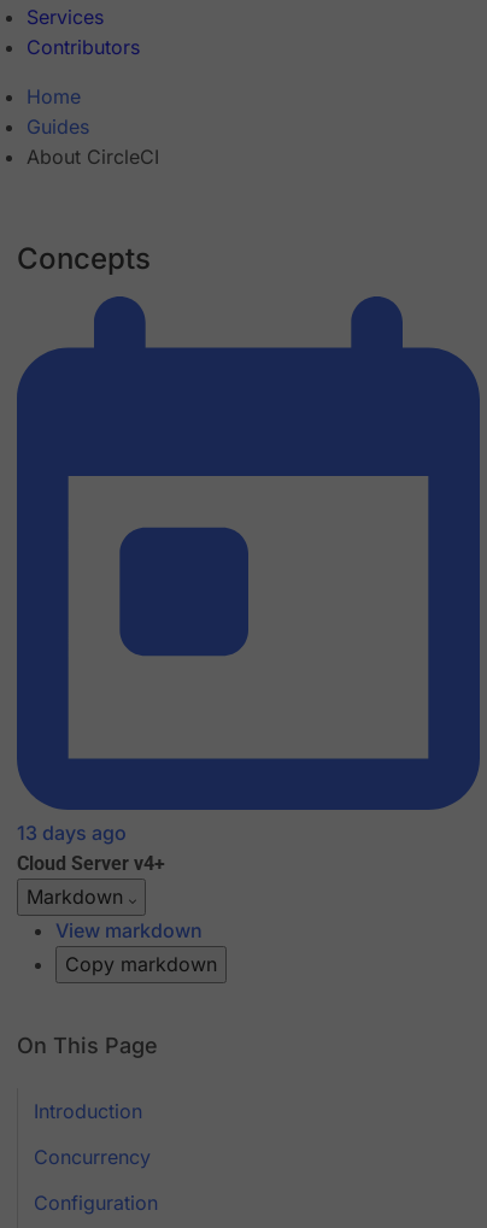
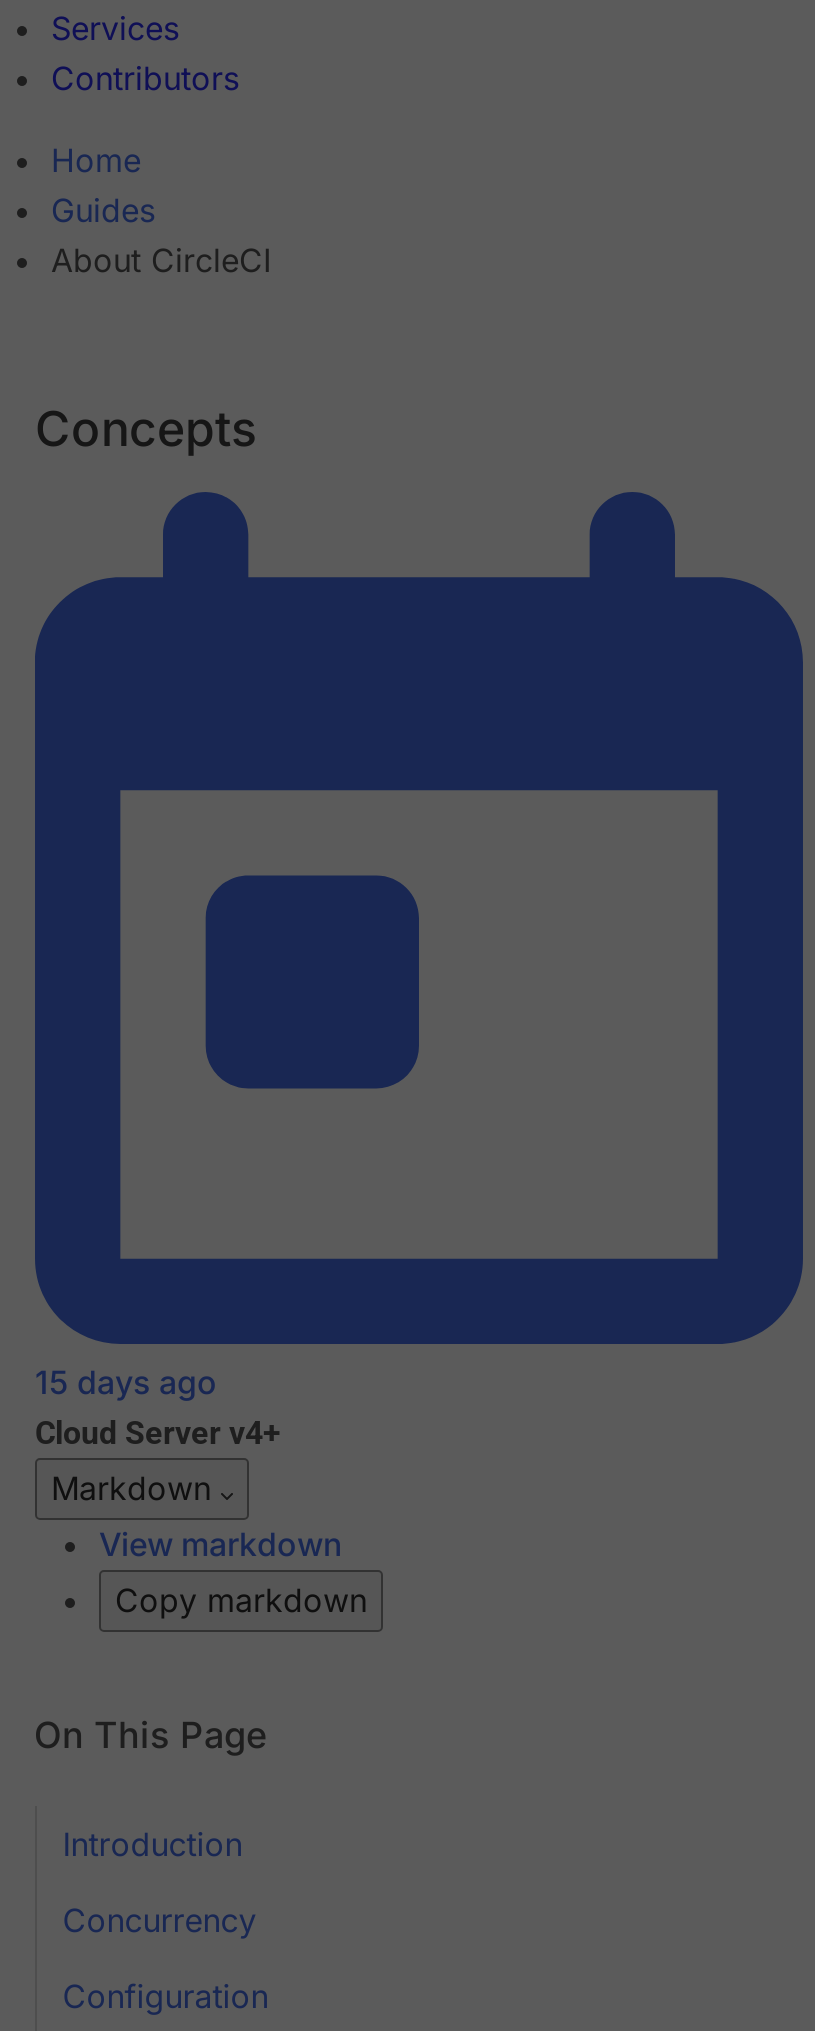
[17,821,127,845] 13 days ago -> [35,1363,217,1403] 15 days ago

